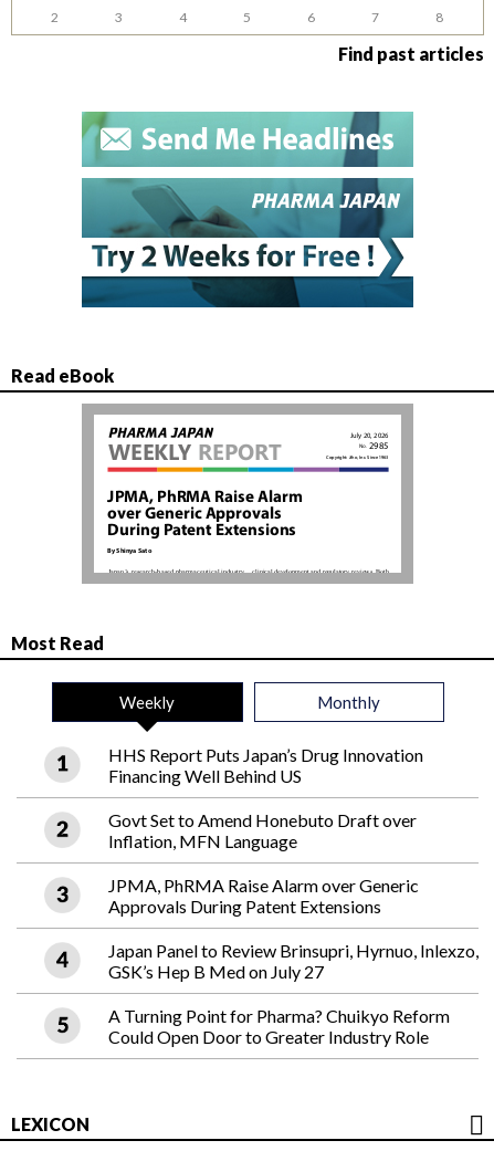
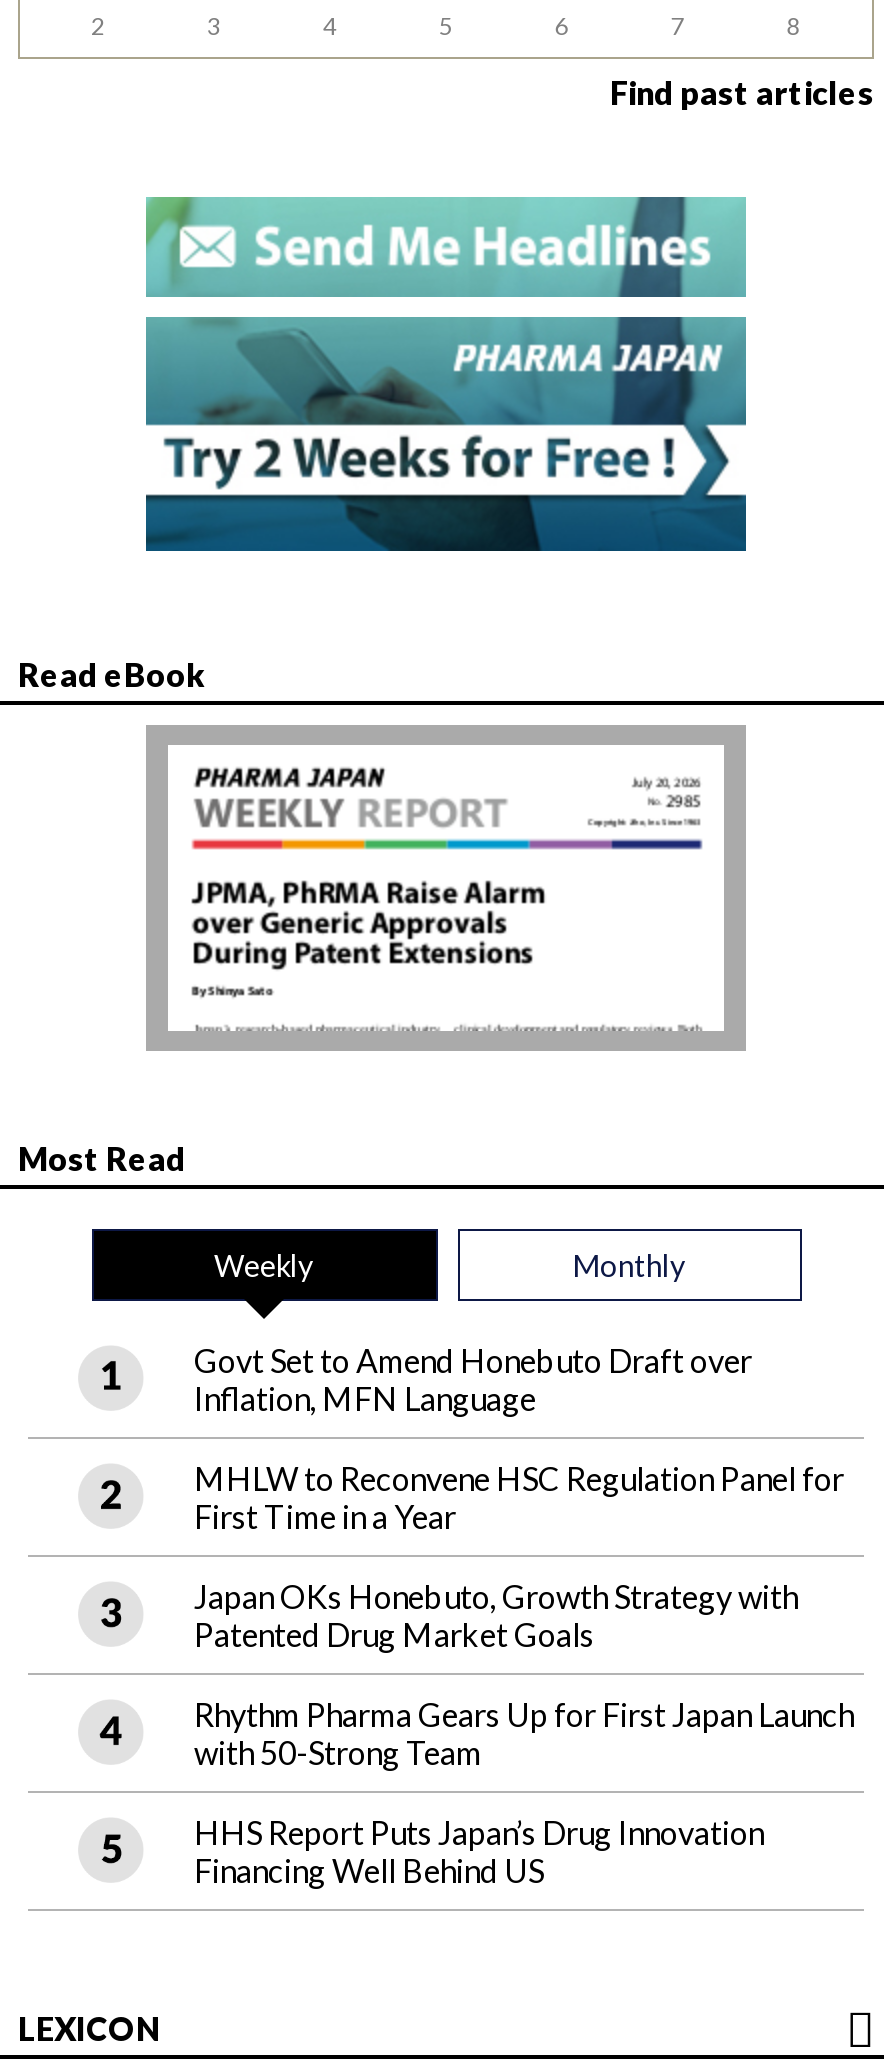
none -> [194,1459,854,1771] MHLW to Reconvene HSC Regulation Panel for | First Time in a Year | Japan OKs Honebuto, Growth Strategy with | Patented Drug Market Goals | Rhythm Pharma Gears Up for First Japan Launch | with 50-Strong Team
moved [108,744,423,786] -> [194,1813,764,1889]: HHS Report Puts Japan’s Drug Innovation | Financing Well Behind US
moved [108,810,417,852] -> [194,1341,752,1417]: Govt Set to Amend Honebuto Draft over | Inflation, MFN Language
[108,875,479,1047] JPMA, PhRMA Raise Alarm over Generic | Approvals During Patent Extensions | Japan Panel to Review Brinsupri, Hyrnuo, Inlexzo, | GSK’s Hep B Med on July 27 | A Turning Point for Pharma? Chuikyo Reform | Could Open Door to Greater Industry Role -> none

